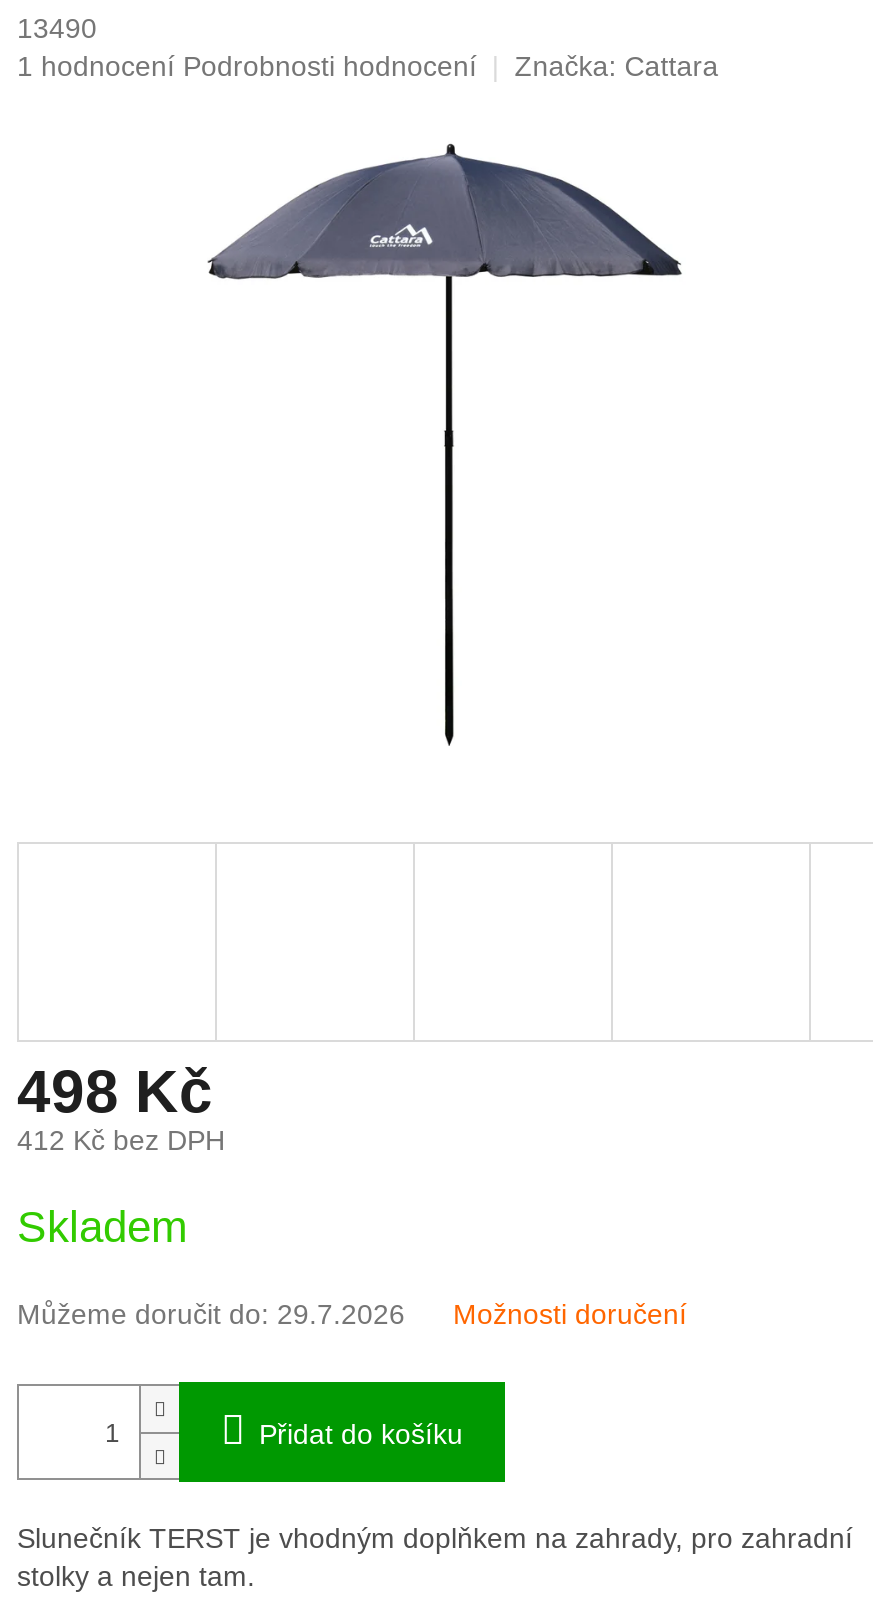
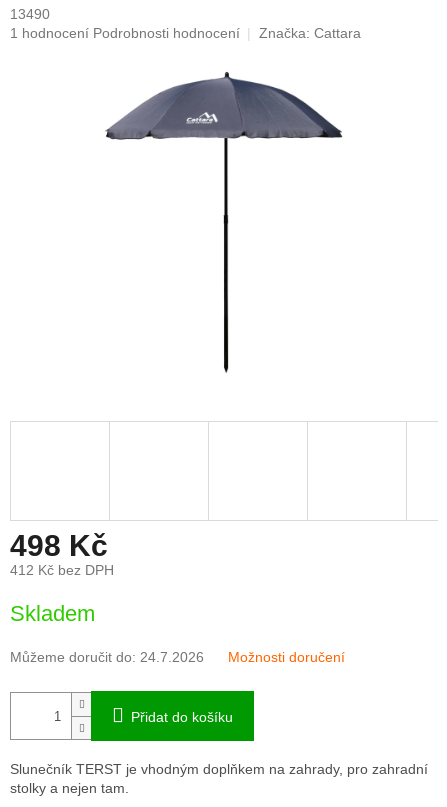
[17,1299,405,1331] Můžeme doručit do: 29.7.2026 -> [10,649,204,665] Můžeme doručit do: 24.7.2026

